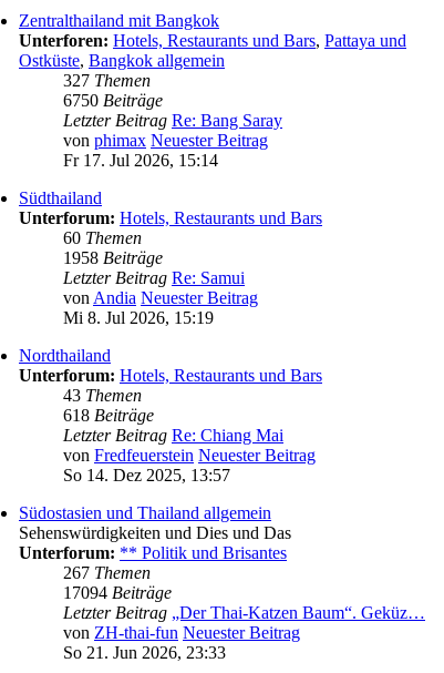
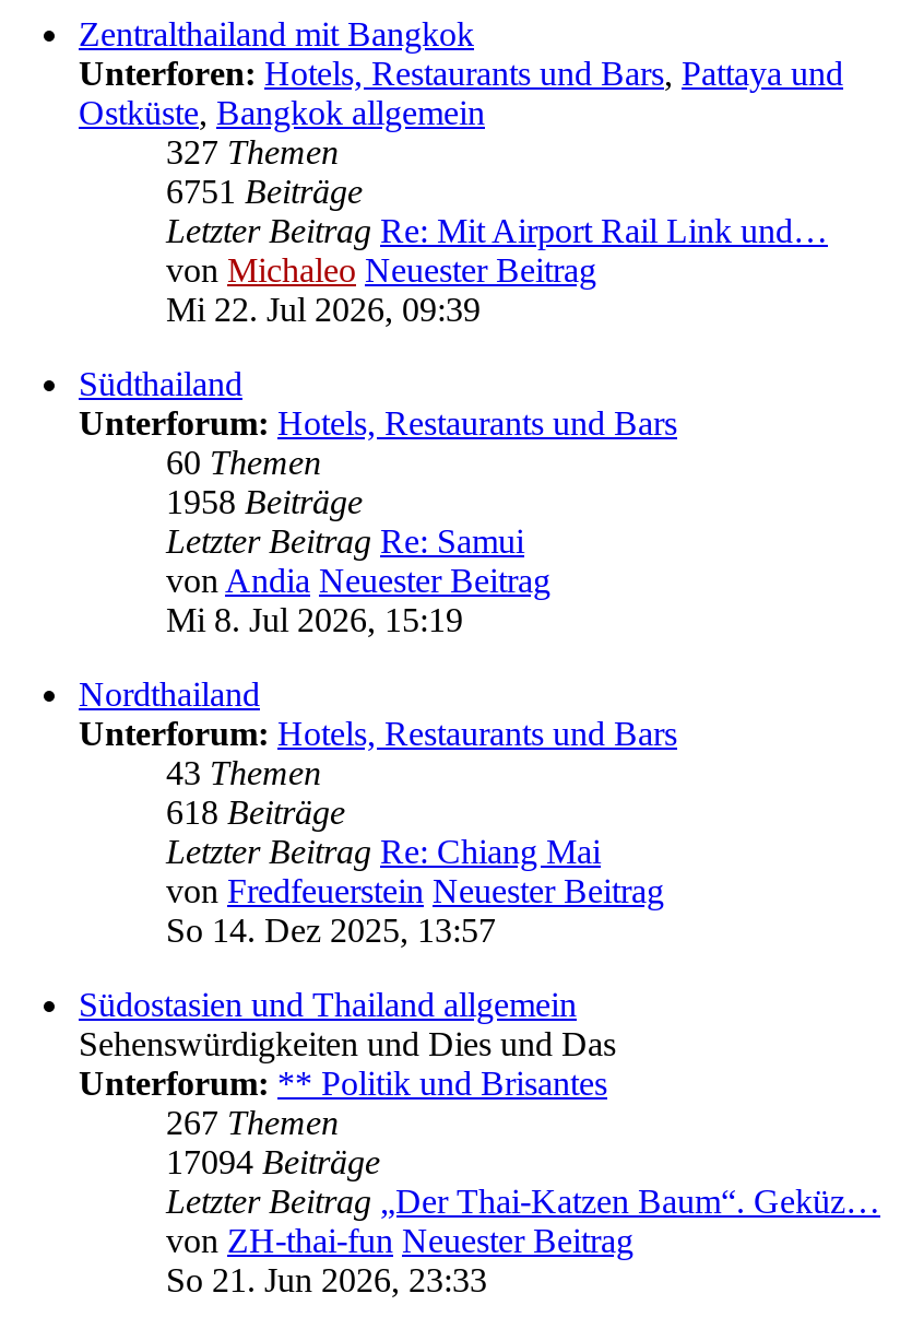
[63,91,282,170] 6750 Beiträge | Letzter Beitrag Re: Bang Saray | von phimax Neuester Beitrag | Fr 17. Jul 2026, 15:14 -> [166,173,828,329] 6751 Beiträge | Letzter Beitrag Re: Mit Airport Rail Link und… | von Michaleo Neuester Beitrag | Mi 22. Jul 2026, 09:39

